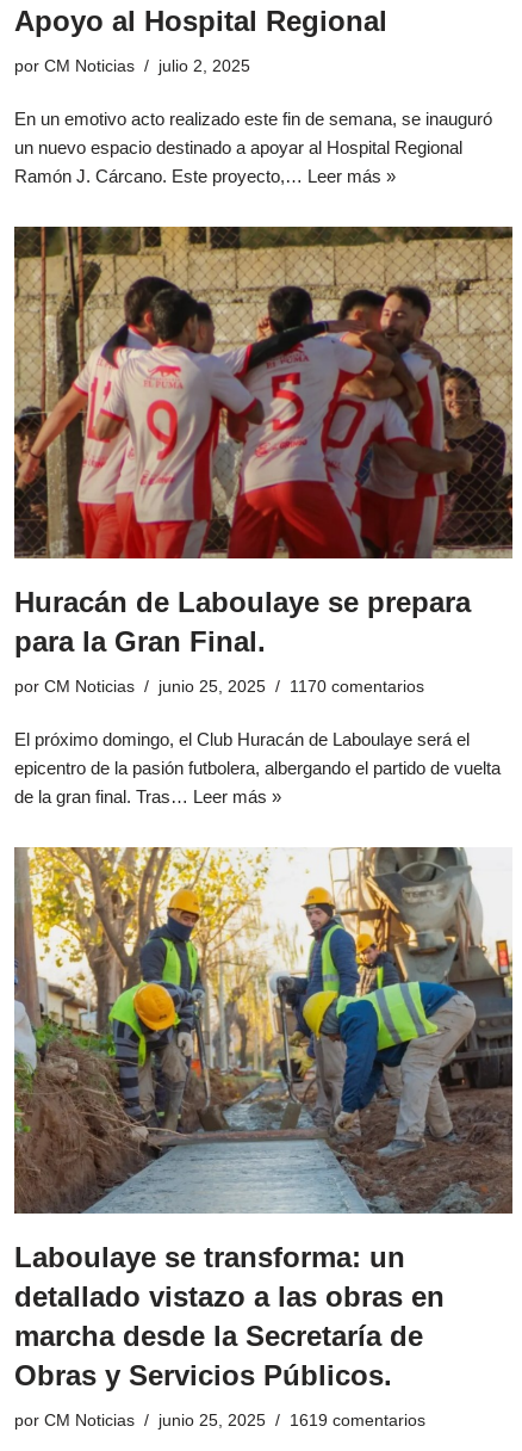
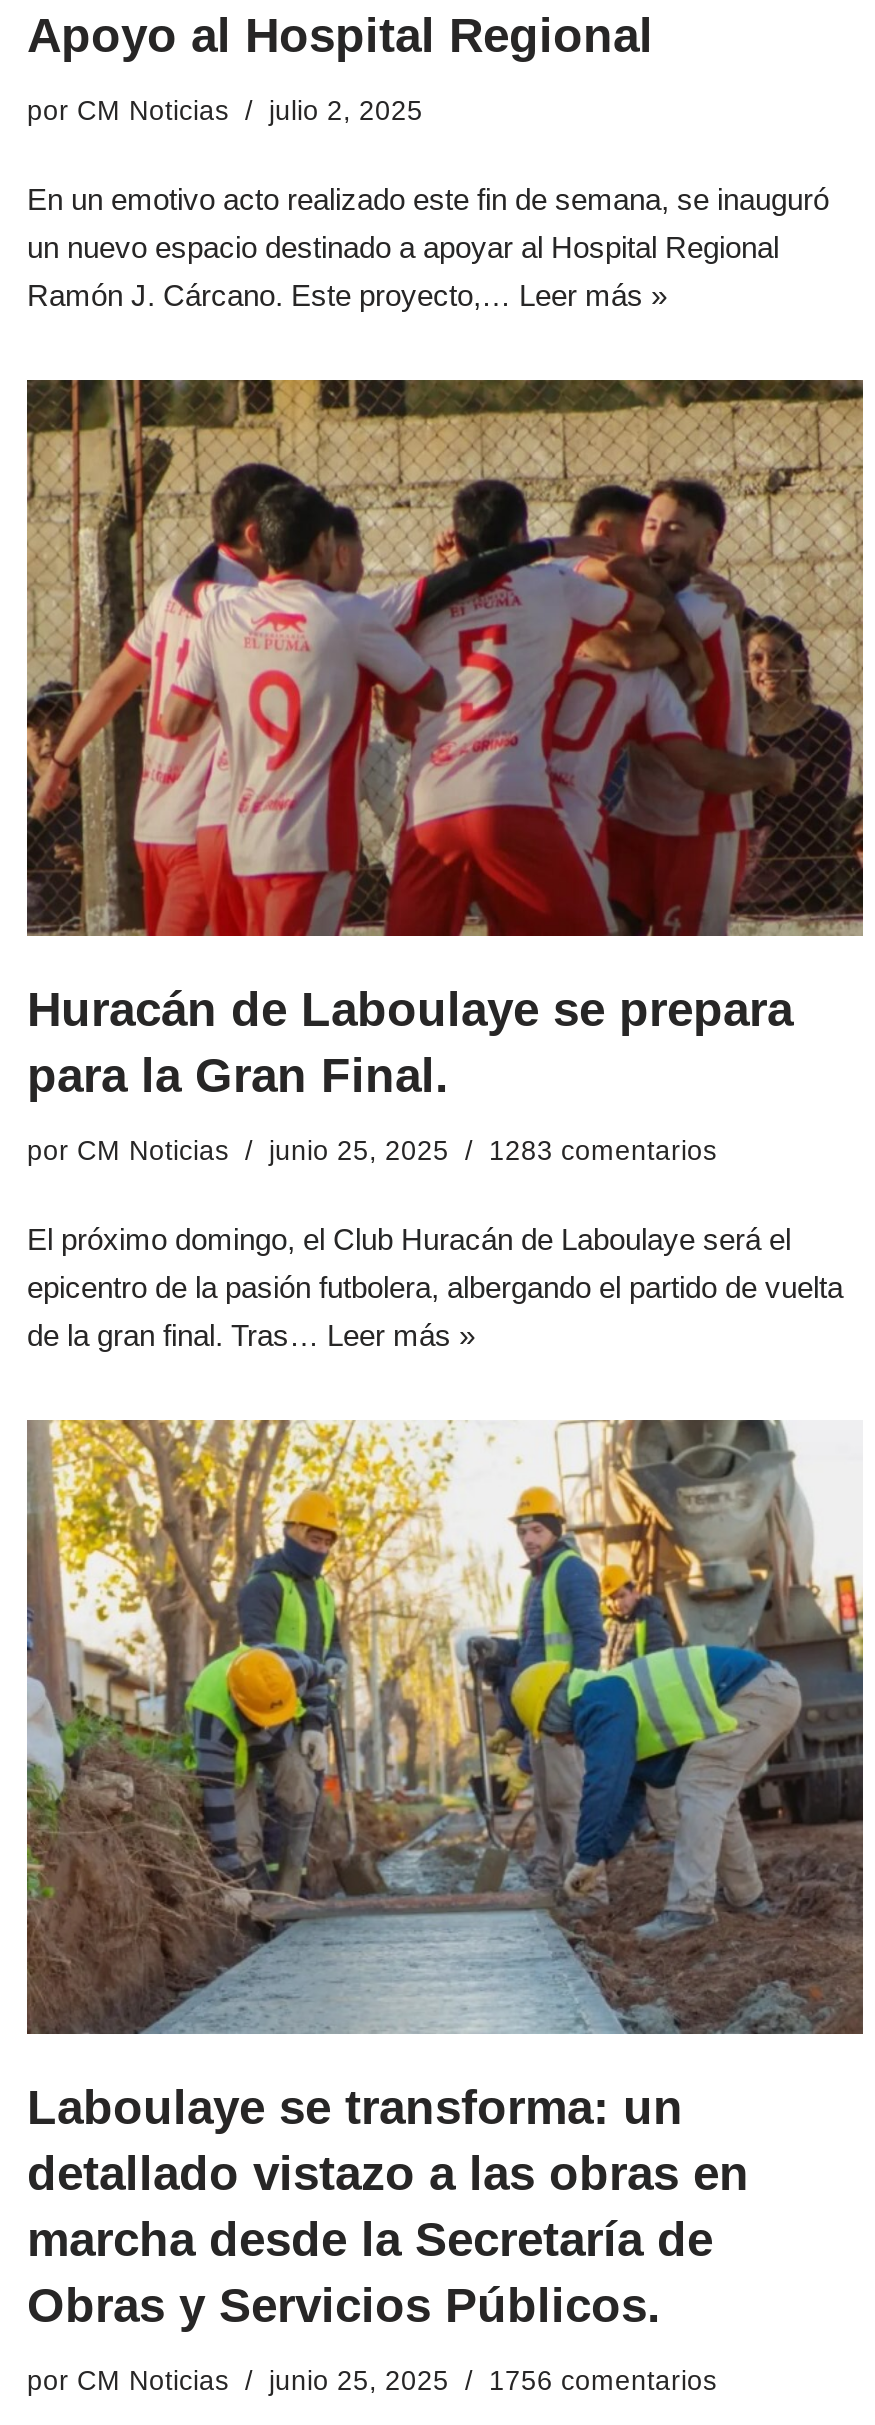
[14,678,424,696] por CM Noticias junio 25, 2025 1170 comentarios -> [27,1137,717,1167] por CM Noticias junio 25, 2025 1283 comentarios
[14,1411,425,1429] por CM Noticias junio 25, 2025 1619 comentarios -> [27,2365,717,2395] por CM Noticias junio 25, 2025 1756 comentarios

